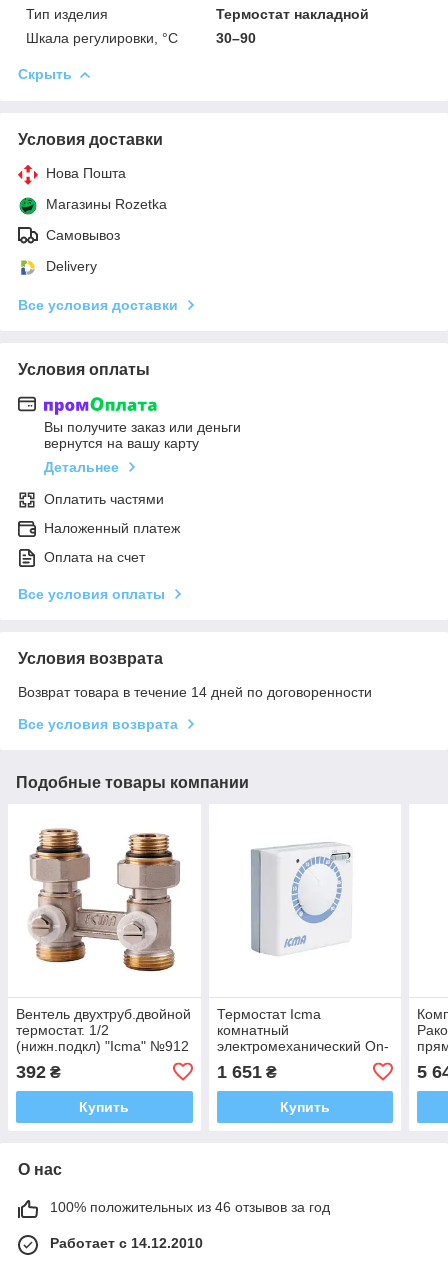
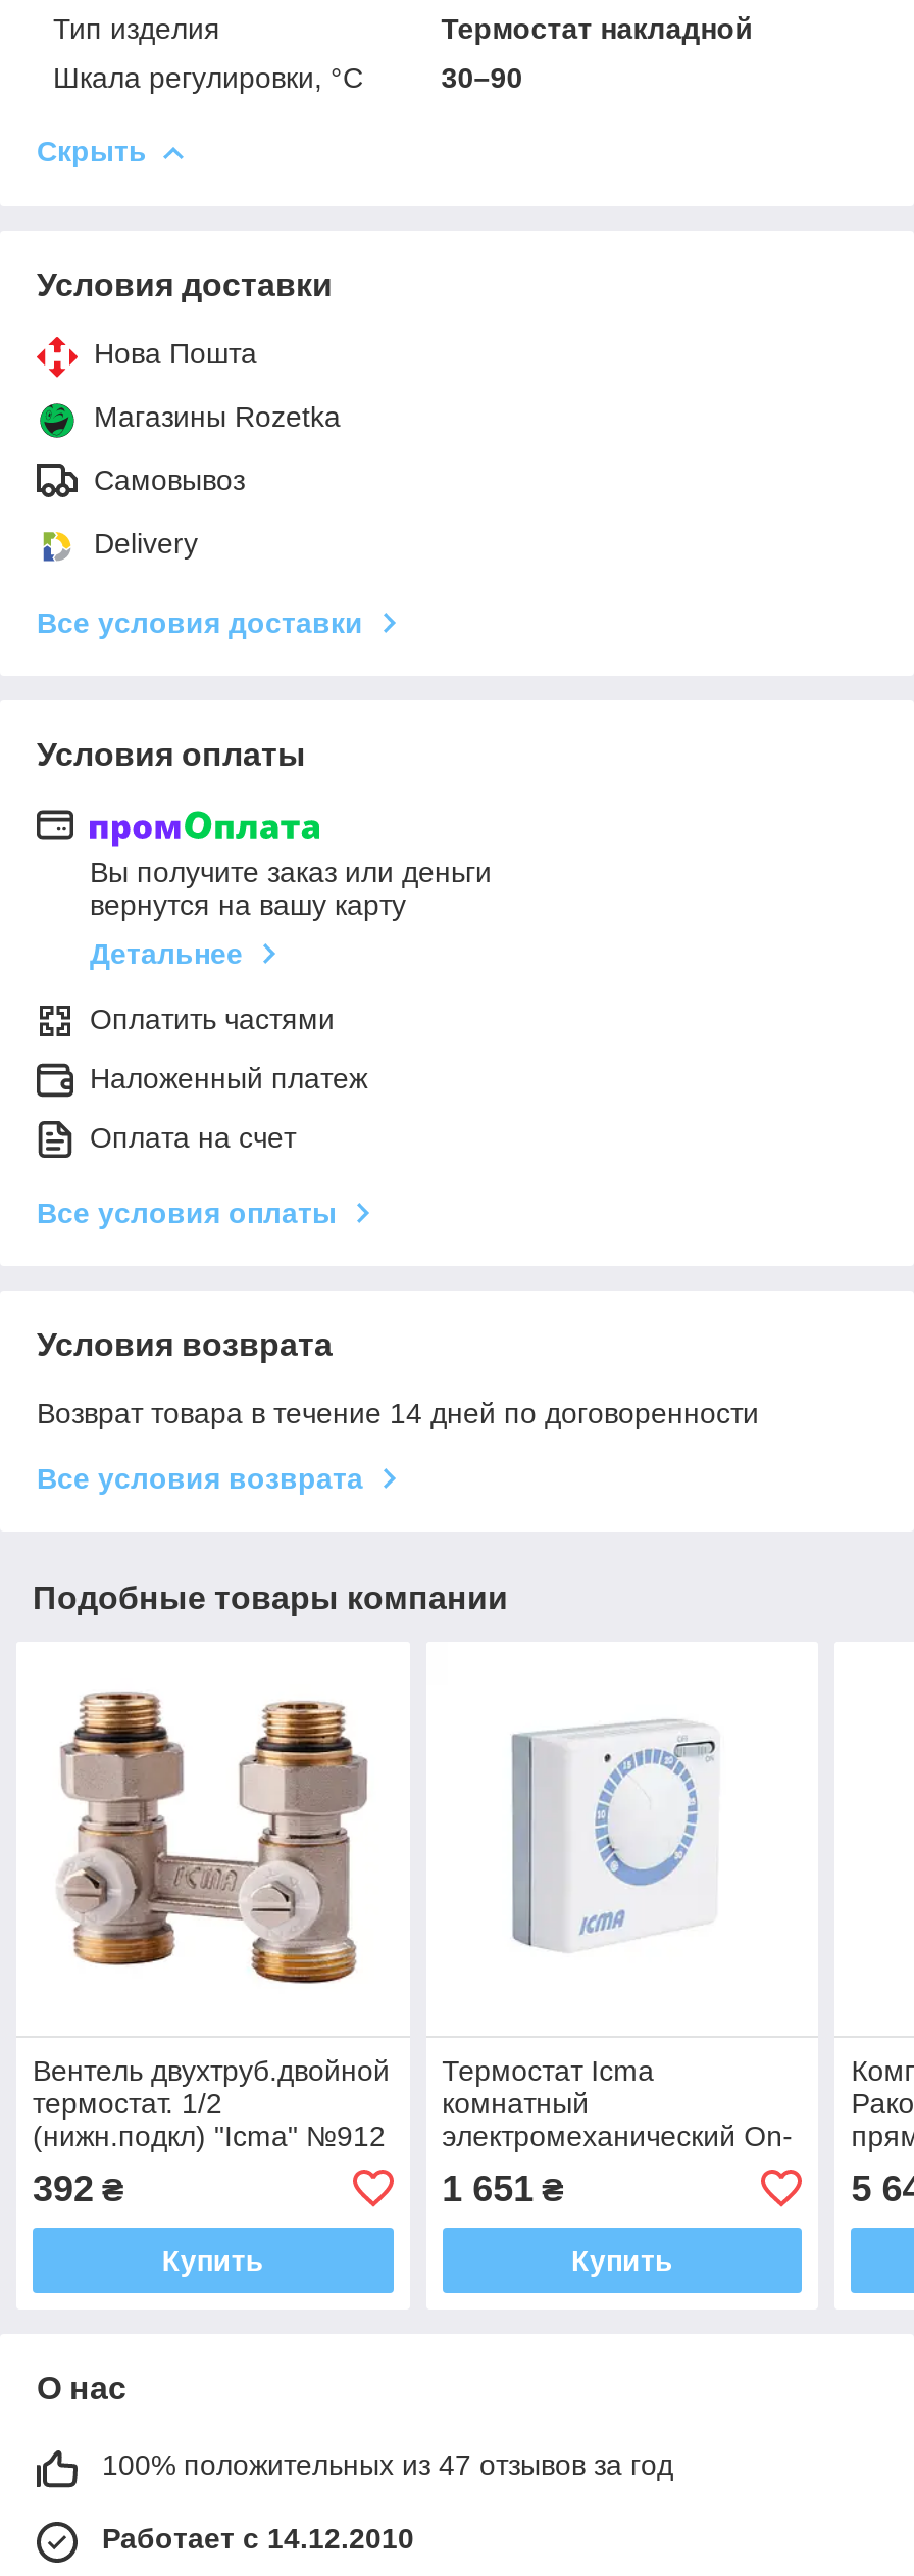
[50,1199,330,1215] 100% положительных из 46 отзывов за год -> [102,2448,673,2481] 100% положительных из 47 отзывов за год

